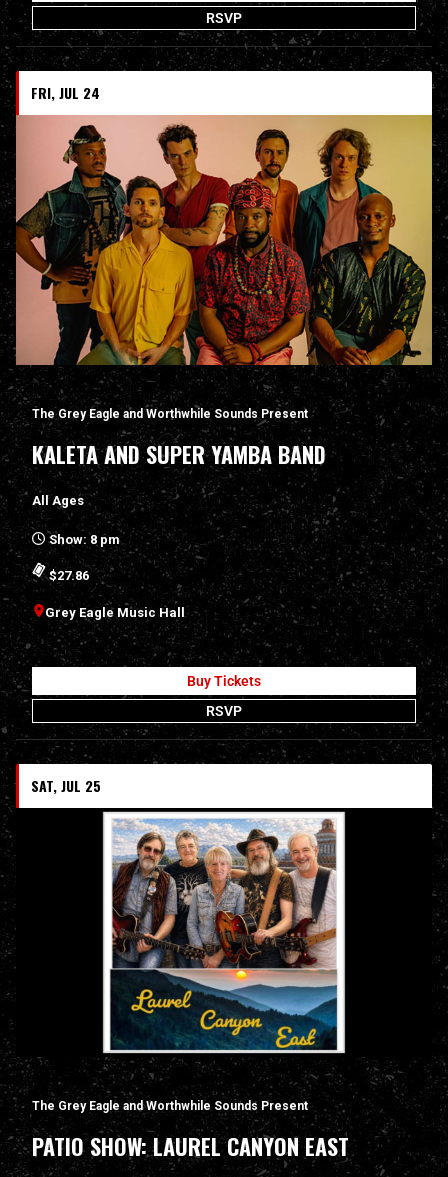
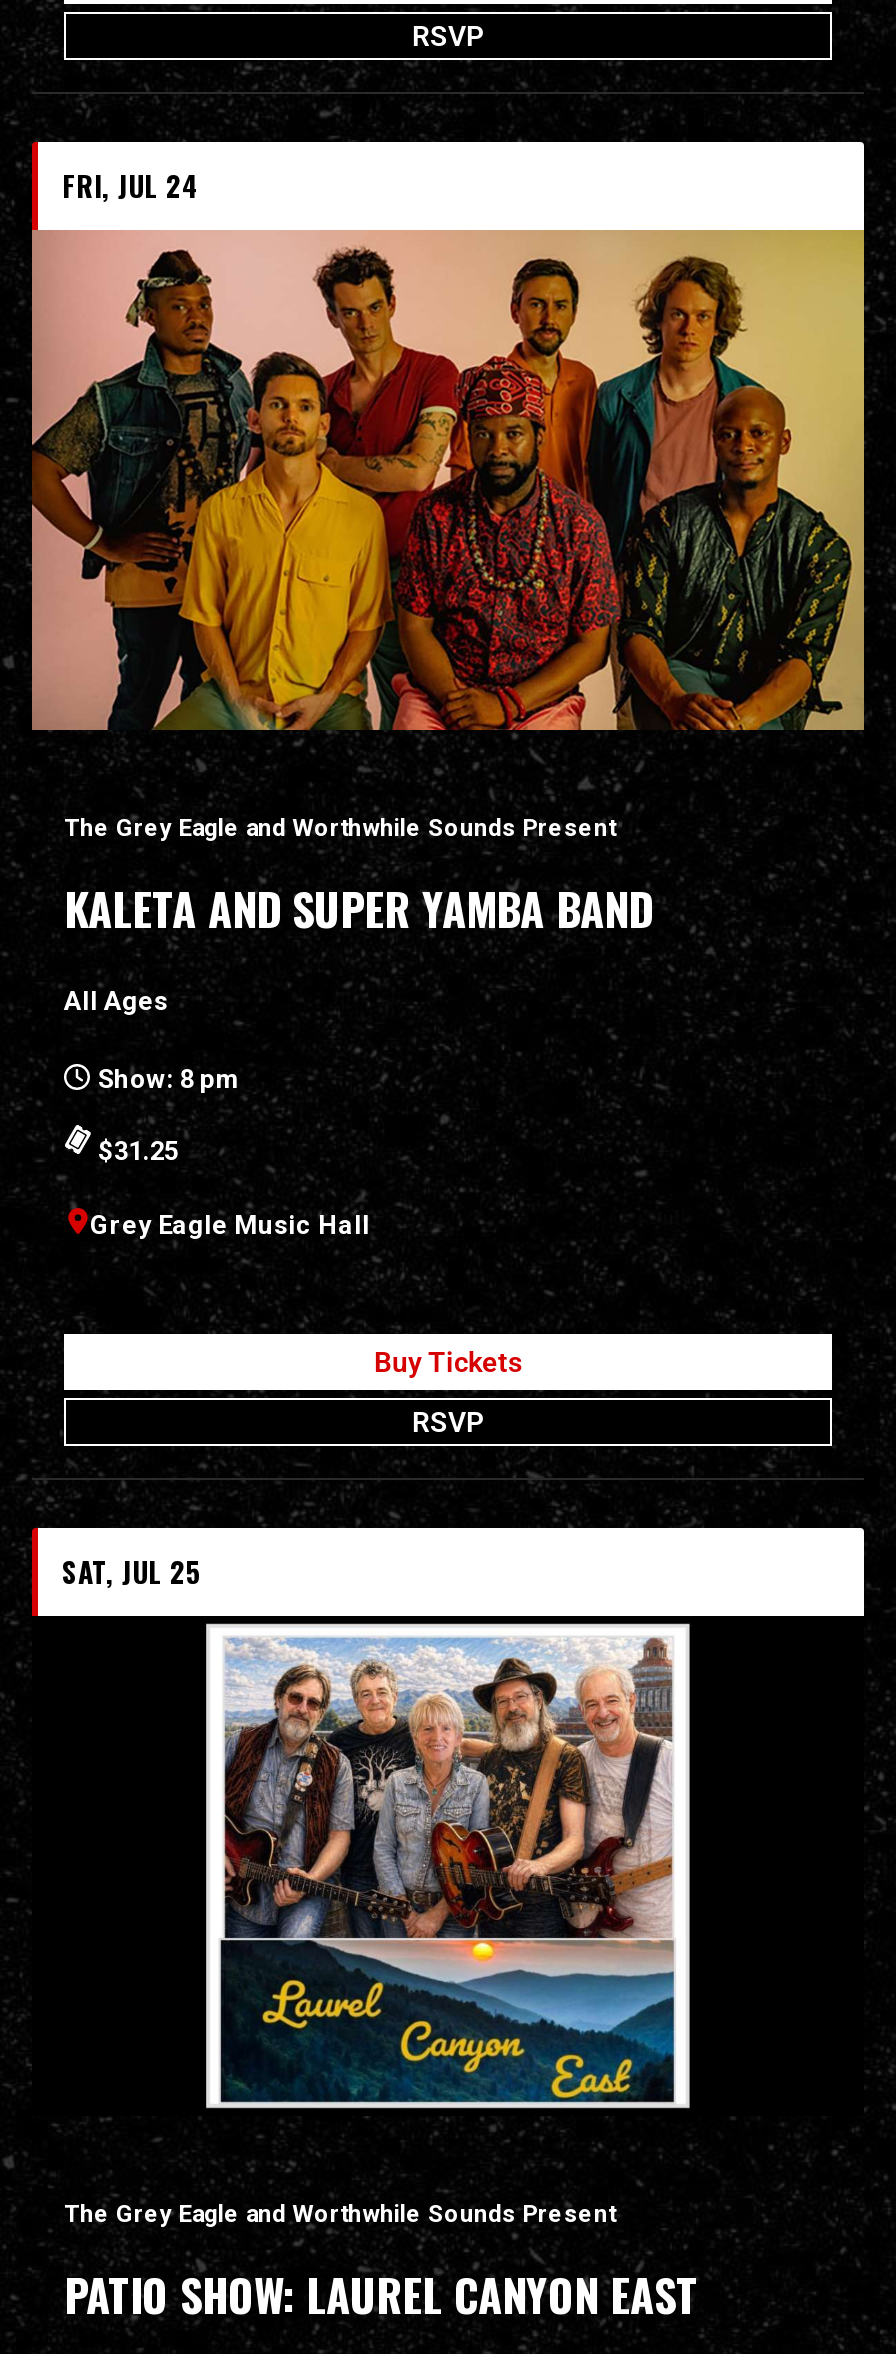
[49,568,89,583] $27.86 -> [98,1136,178,1166] $31.25

